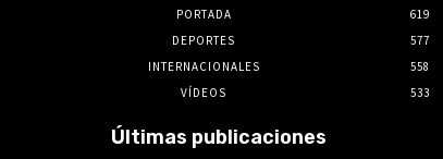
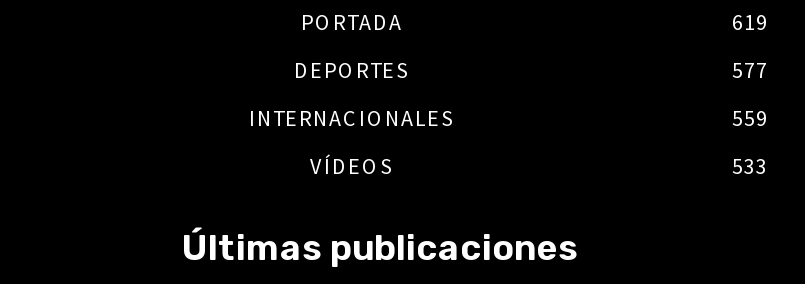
[410,59,430,74] 558 -> [732,104,768,132] 559

